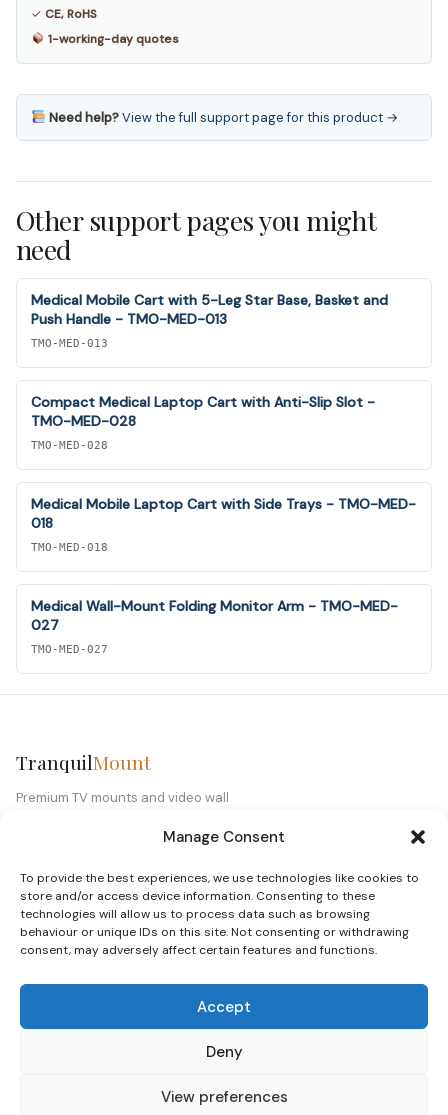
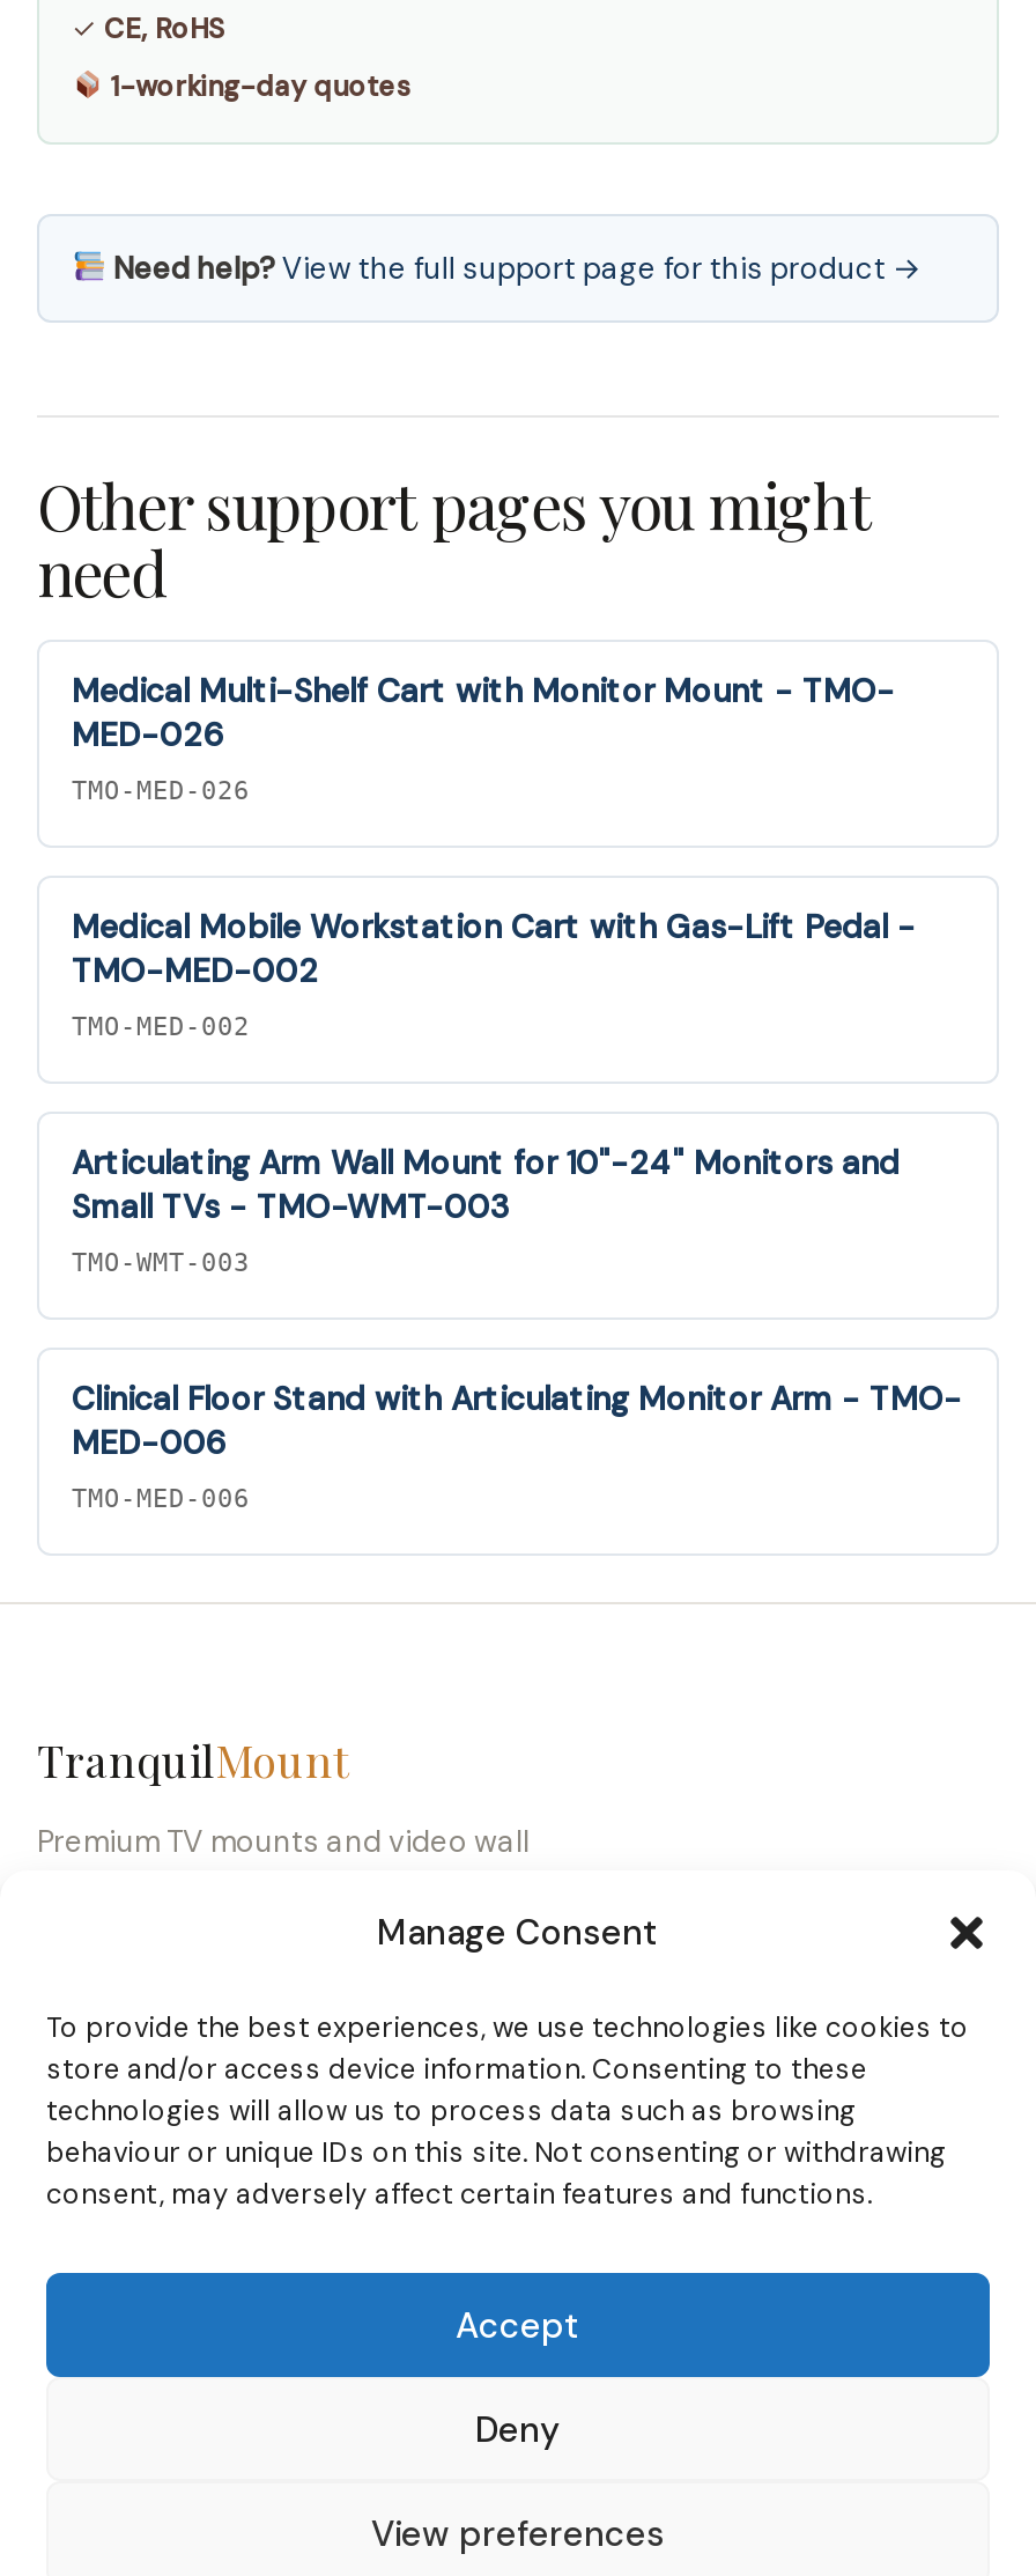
[31,291,388,328] Medical Mobile Cart with 5-Leg Star Base, Basket and | Push Handle - TMO-MED-013 -> [72,670,895,755] Medical Multi-Shelf Cart with Monitor Mount - TMO- | MED-026
[31,337,108,350] TMO-MED-013 -> [72,776,250,806] TMO-MED-026
[31,393,375,430] Compact Medical Laptop Cart with Anti-Slip Slot - | TMO-MED-028 -> [72,906,916,991] Medical Mobile Workstation Cart with Gas-Lift Pedal - | TMO-MED-002
[31,439,108,452] TMO-MED-028 -> [72,1012,250,1042] TMO-MED-002
[31,495,416,532] Medical Mobile Laptop Cart with Side Trays - TMO-MED- | 018 -> [72,1142,900,1227] Articulating Arm Wall Mount for 10"-24" Monitors and | Small TVs - TMO-WMT-003
[31,541,108,554] TMO-MED-018 -> [72,1248,250,1278] TMO-WMT-003
[31,597,398,634] Medical Wall-Mount Folding Monitor Arm - TMO-MED- | 027 -> [72,1378,962,1463] Clinical Floor Stand with Articulating Monitor Arm - TMO- | MED-006
[31,643,108,656] TMO-MED-027 -> [72,1484,250,1514] TMO-MED-006

